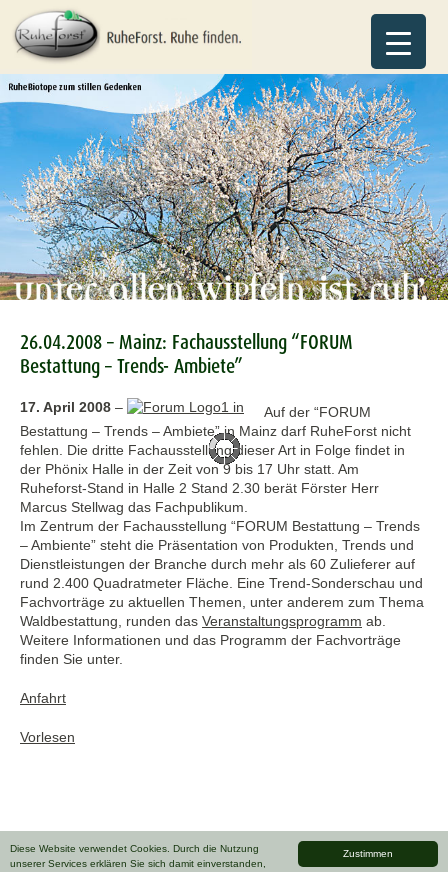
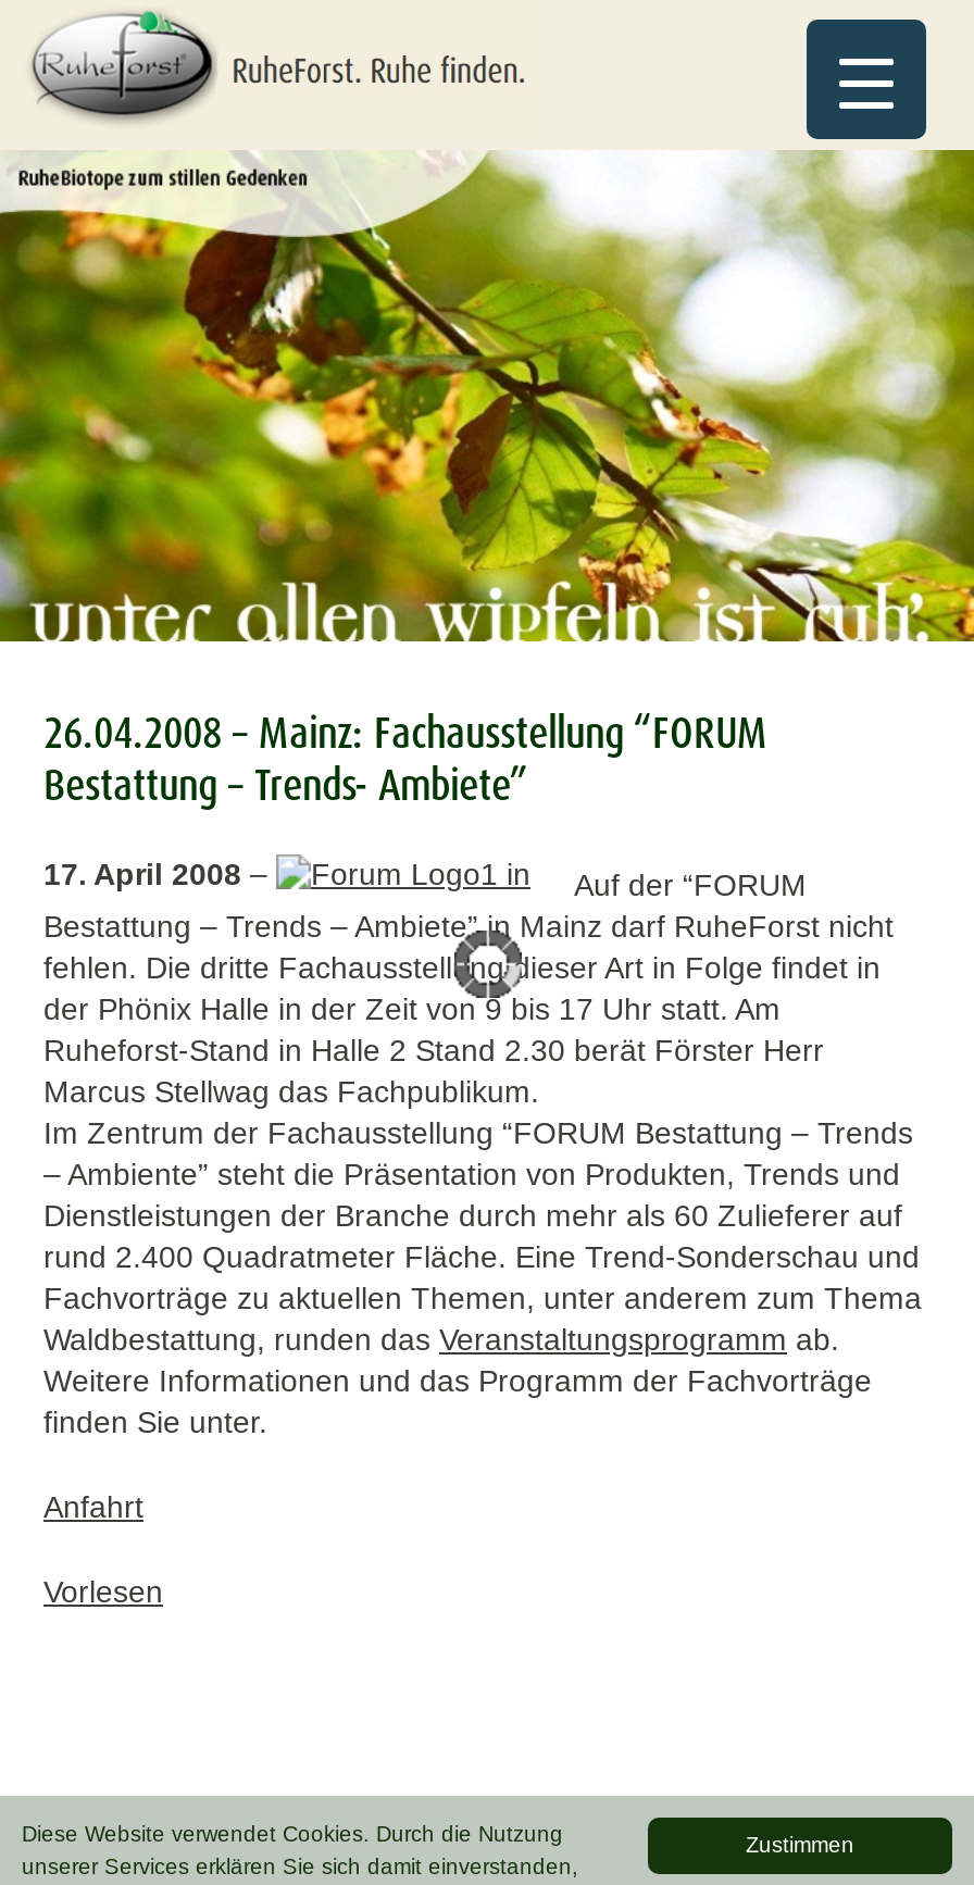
[3,73,445,301] [image] -> [7,148,967,644] [image]

